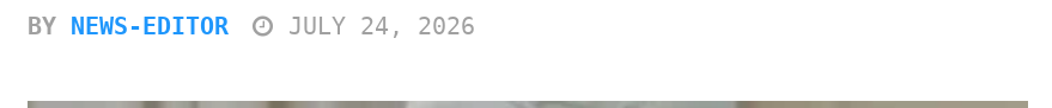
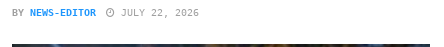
[28,12,475,38] BY NEWS-EDITOR JULY 24, 2026 -> [12,7,199,18] BY NEWS-EDITOR JULY 22, 2026

